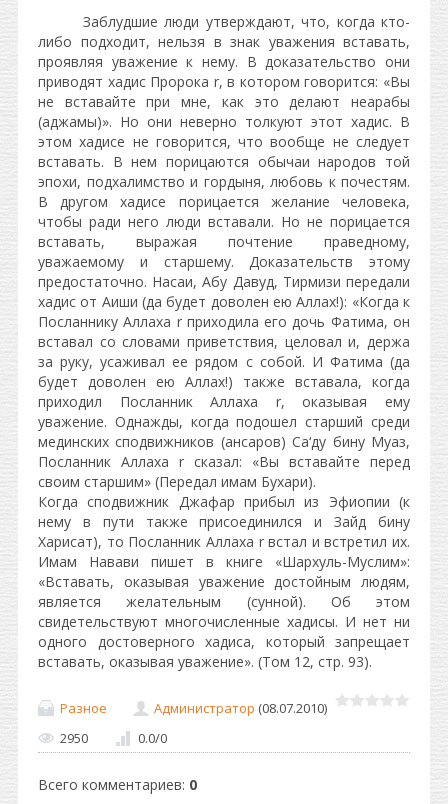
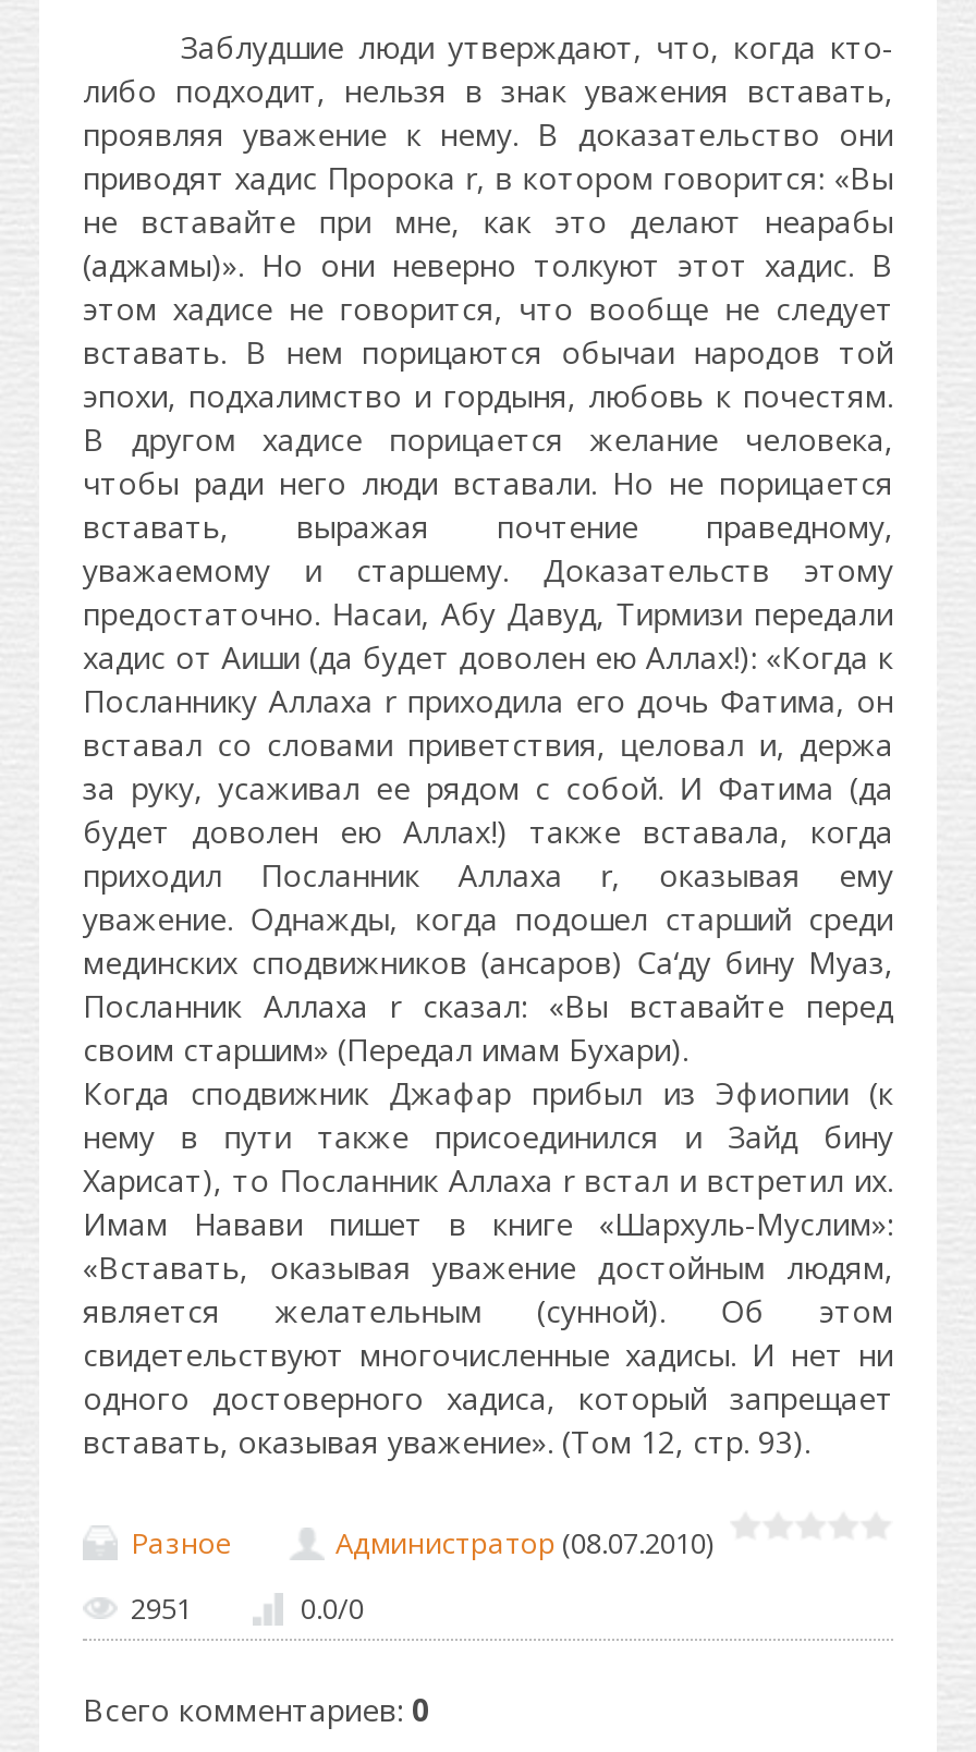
[60,728,88,746] 2950 -> [131,1587,192,1627] 2951

